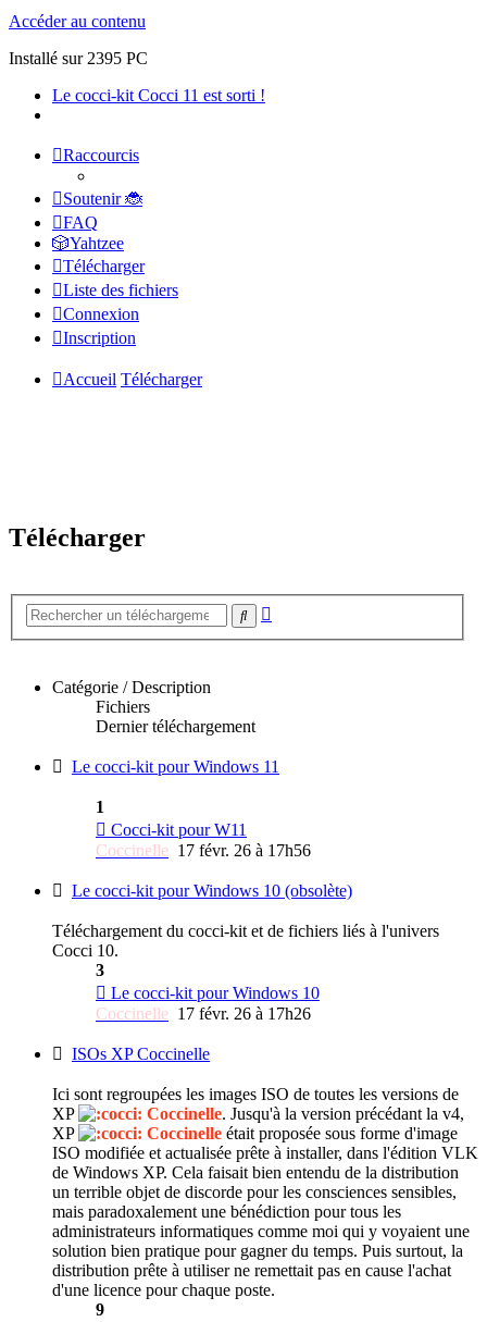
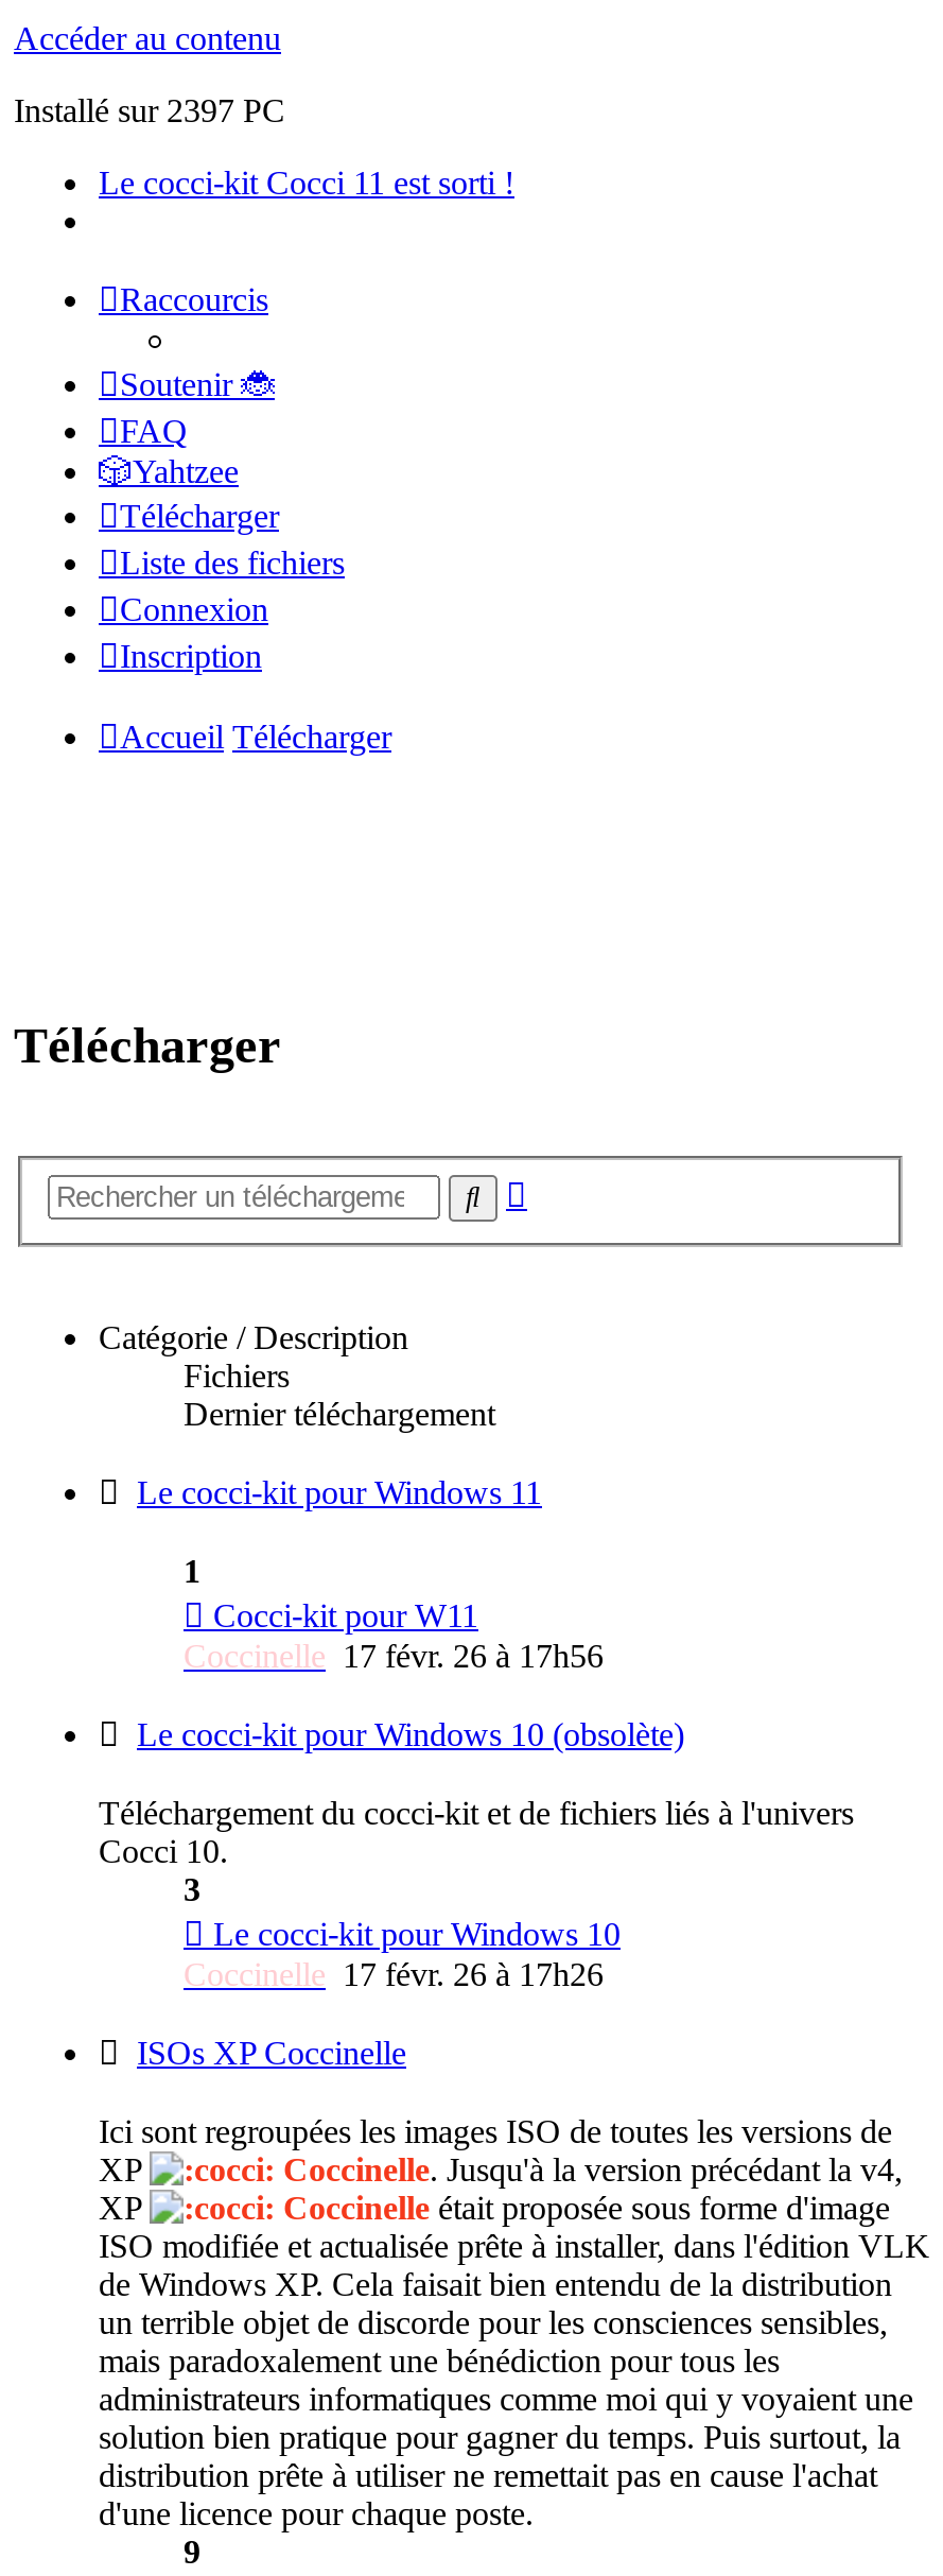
[9,49,148,67] Installé sur 2395 PC -> [14,92,285,128] Installé sur 2397 PC

